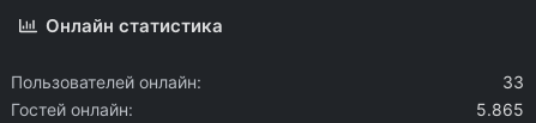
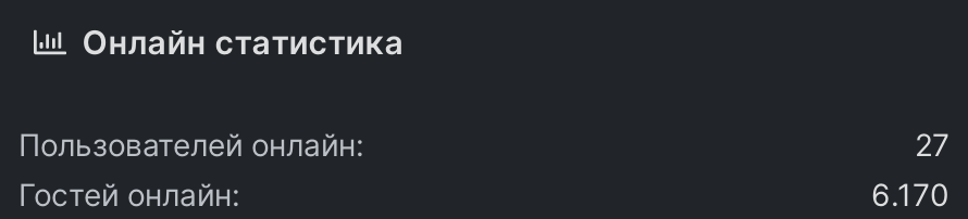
[502,72,524,92] 33 -> [915,126,950,163] 27
[476,99,524,119] 5.865 -> [871,176,950,212] 6.170

